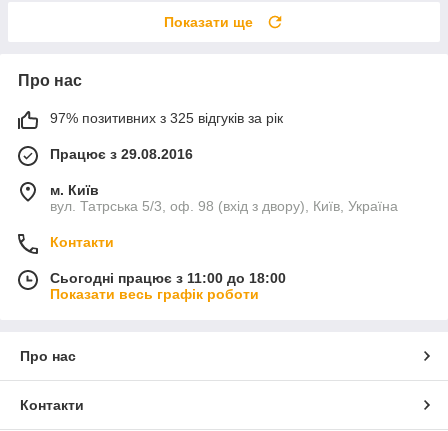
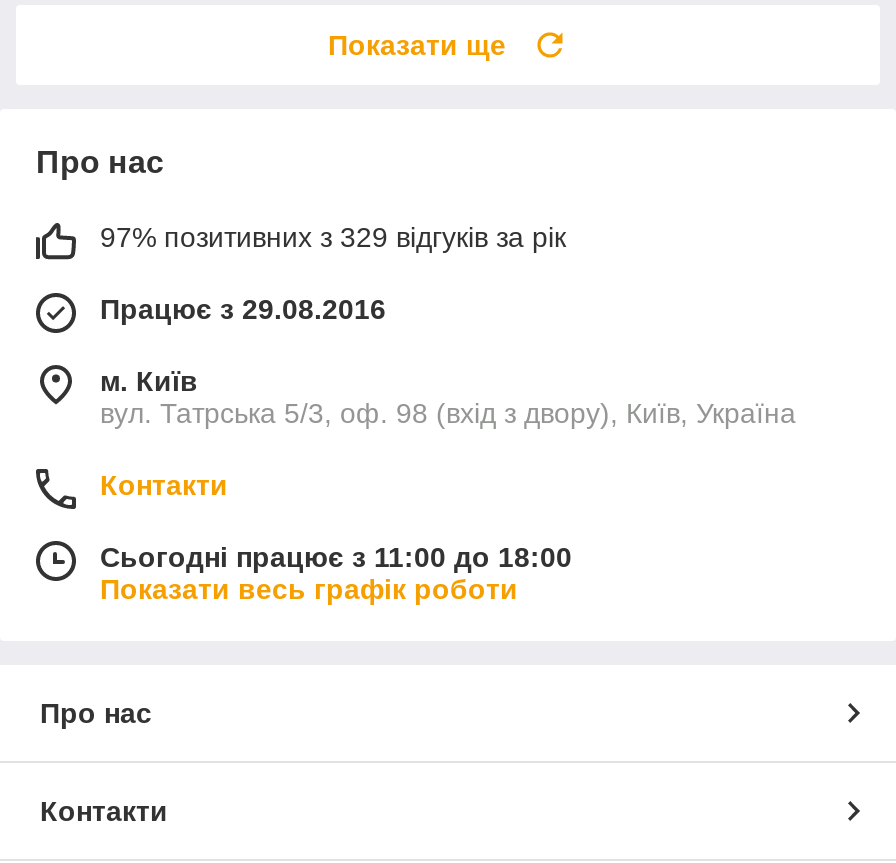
[50,110,283,126] 97% позитивних з 325 відгуків за рік -> [100,221,566,253] 97% позитивних з 329 відгуків за рік

